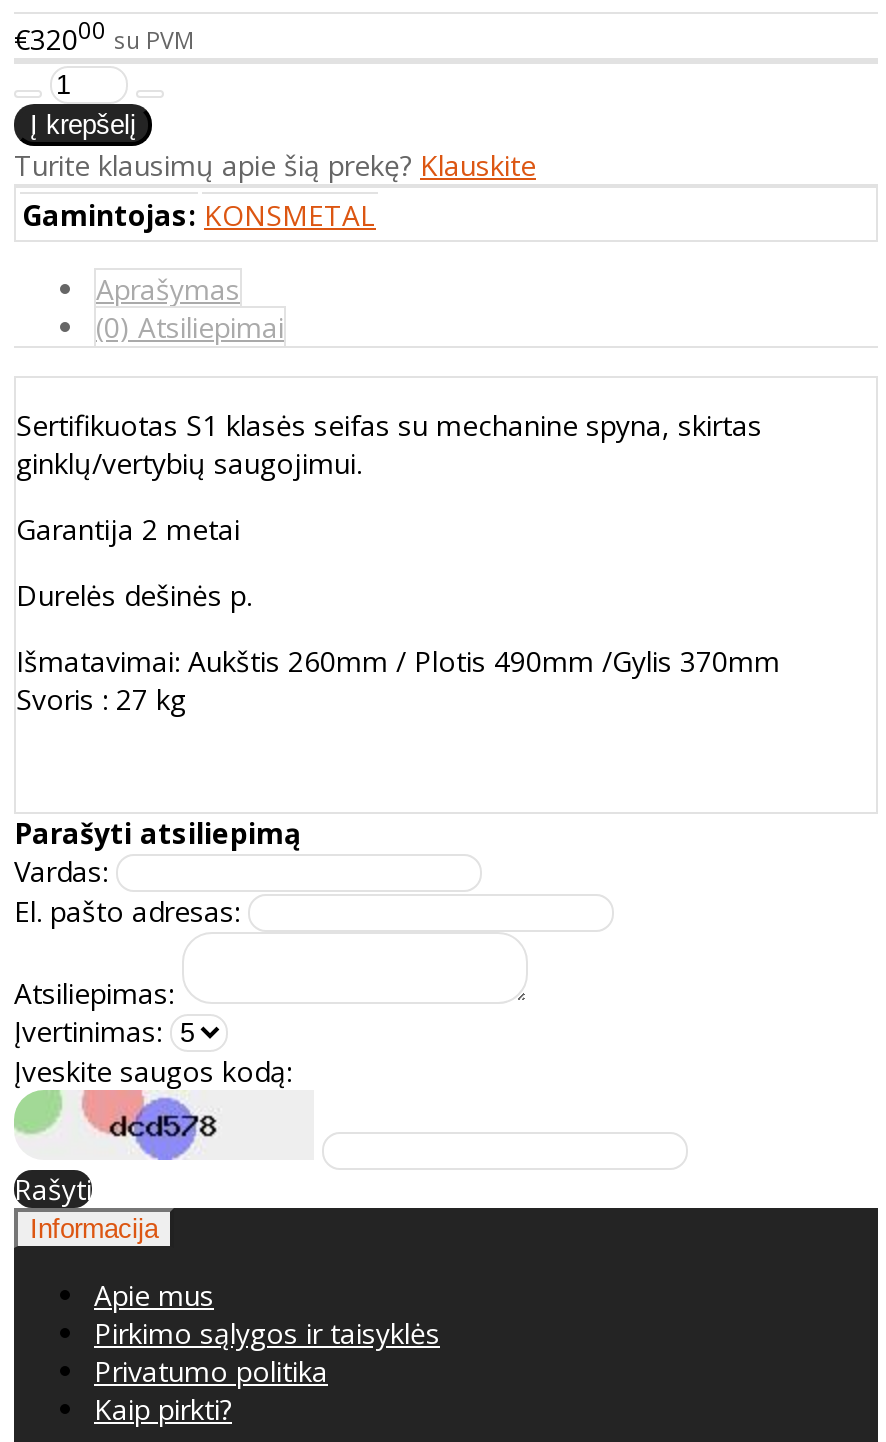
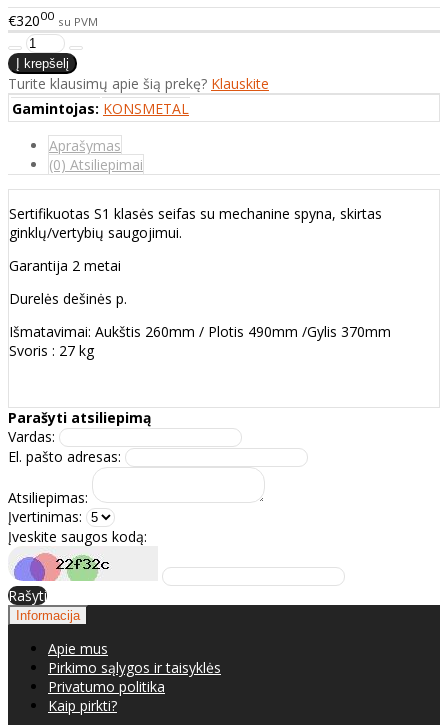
[14,1094,216,1162] [image] -> [9,548,108,582] [image]

